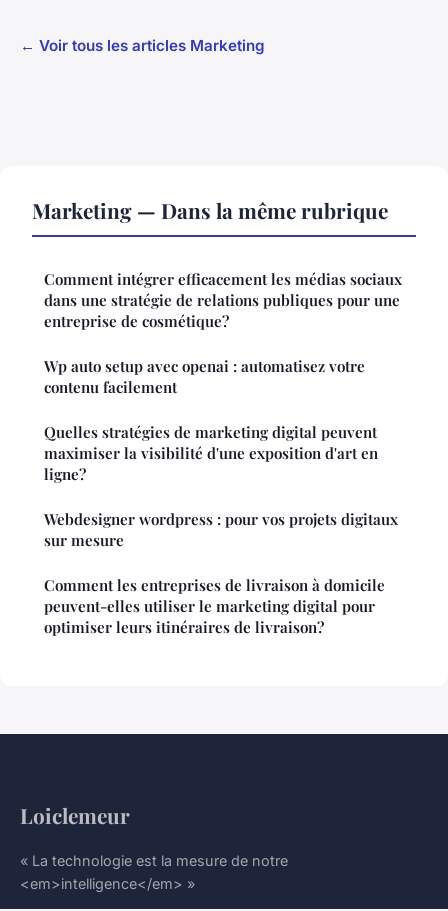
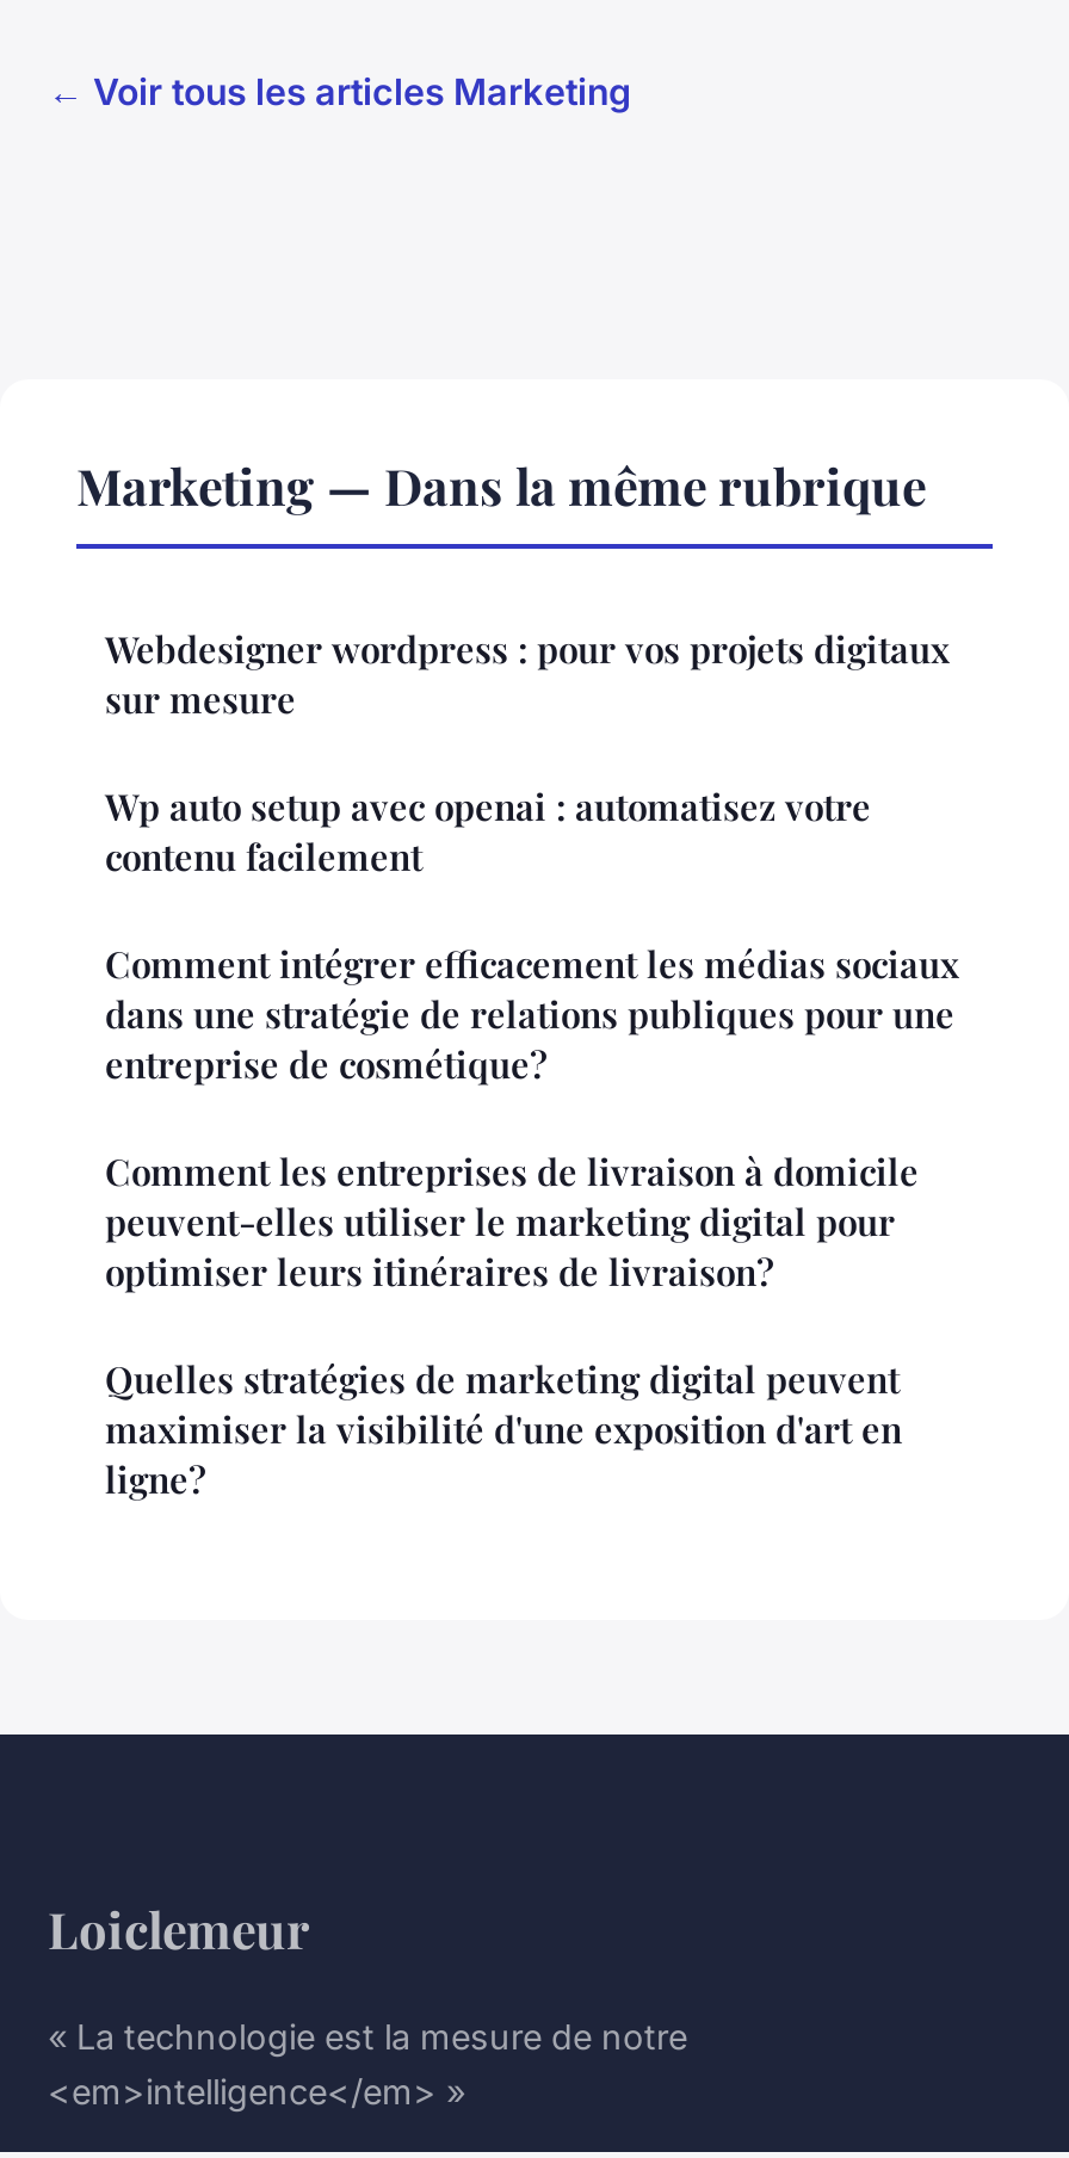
moved [44,269,402,331] -> [105,941,959,1088]: Comment intégrer efficacement les médias sociaux | dans une stratégie de relations publiques pour une | entreprise de cosmétique?
moved [44,356,365,397] -> [105,783,871,881]: Wp auto setup avec openai : automatisez votre | contenu facilement
moved [44,422,378,484] -> [105,1356,902,1504]: Quelles stratégies de marketing digital peuvent | maximiser la visibilité d'une exposition d'art en | ligne?
moved [44,509,398,550] -> [105,626,950,723]: Webdesigner wordpress : pour vos projets digitaux | sur mesure
moved [44,575,385,637] -> [105,1148,919,1296]: Comment les entreprises de livraison à domicile | peuvent-elles utiliser le marketing digital pour | optimiser leurs itinéraires de livraison?

